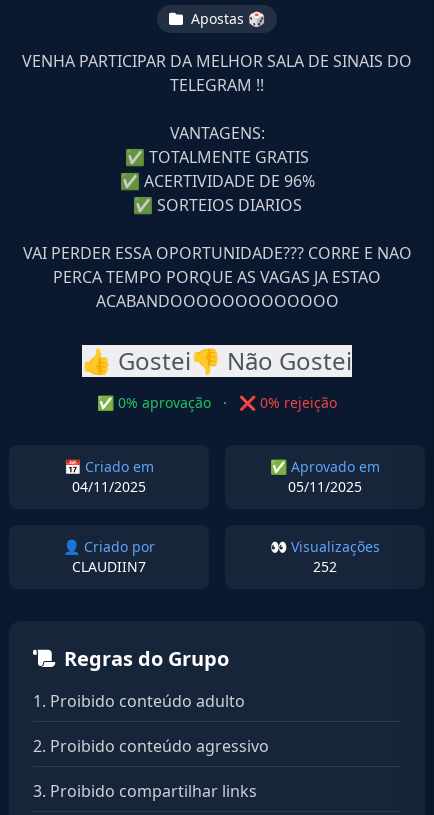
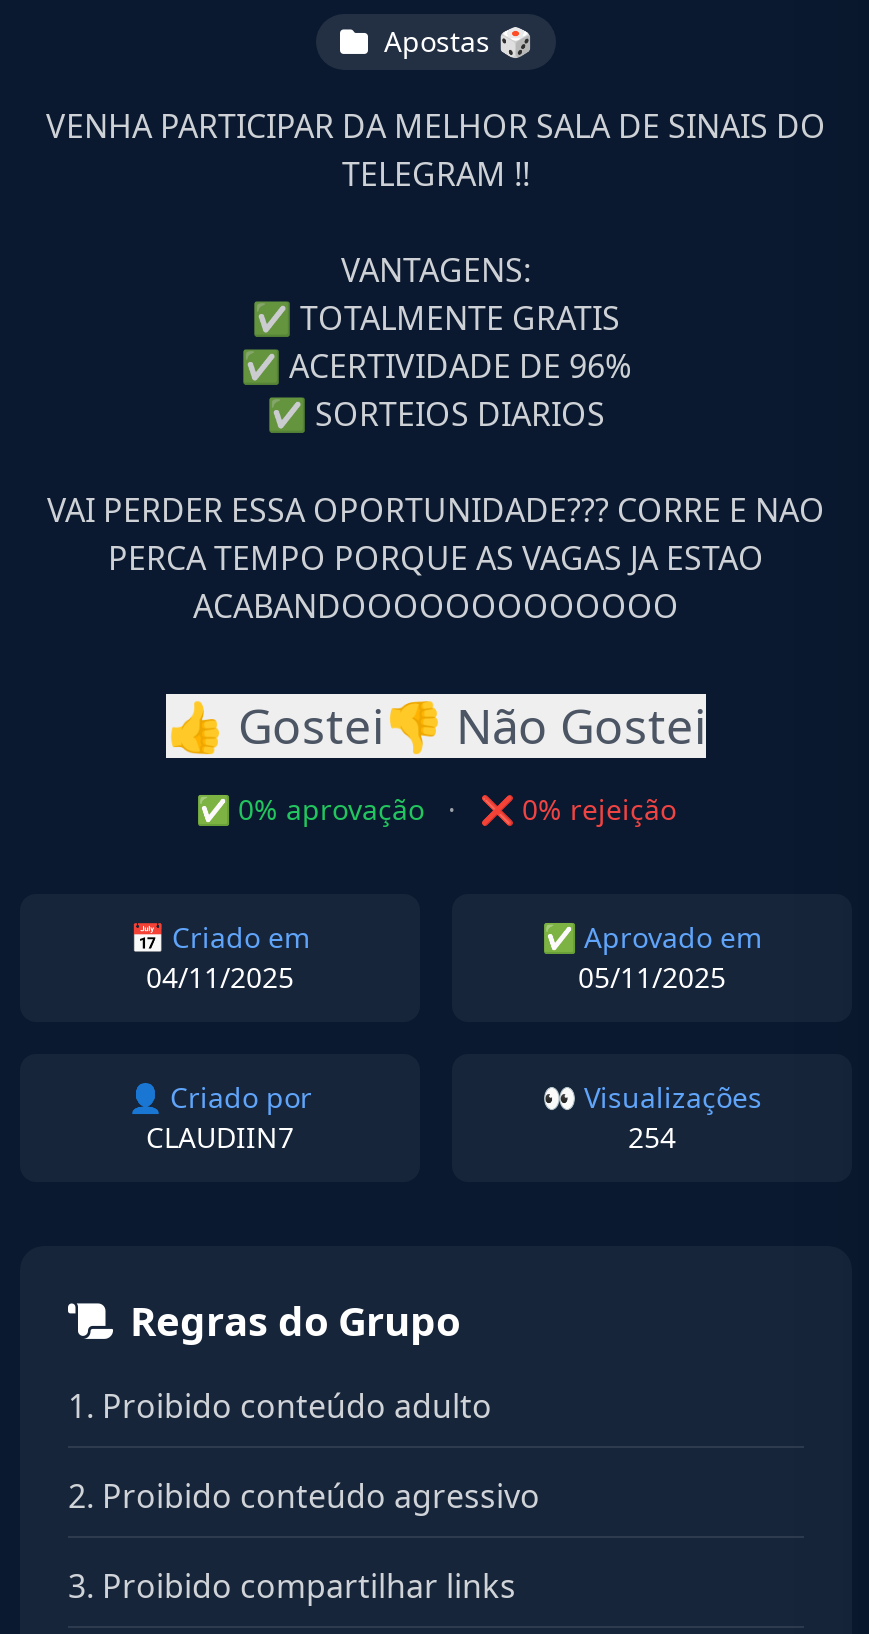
[313,557,337,576] 252 -> [628,1118,676,1156] 254

